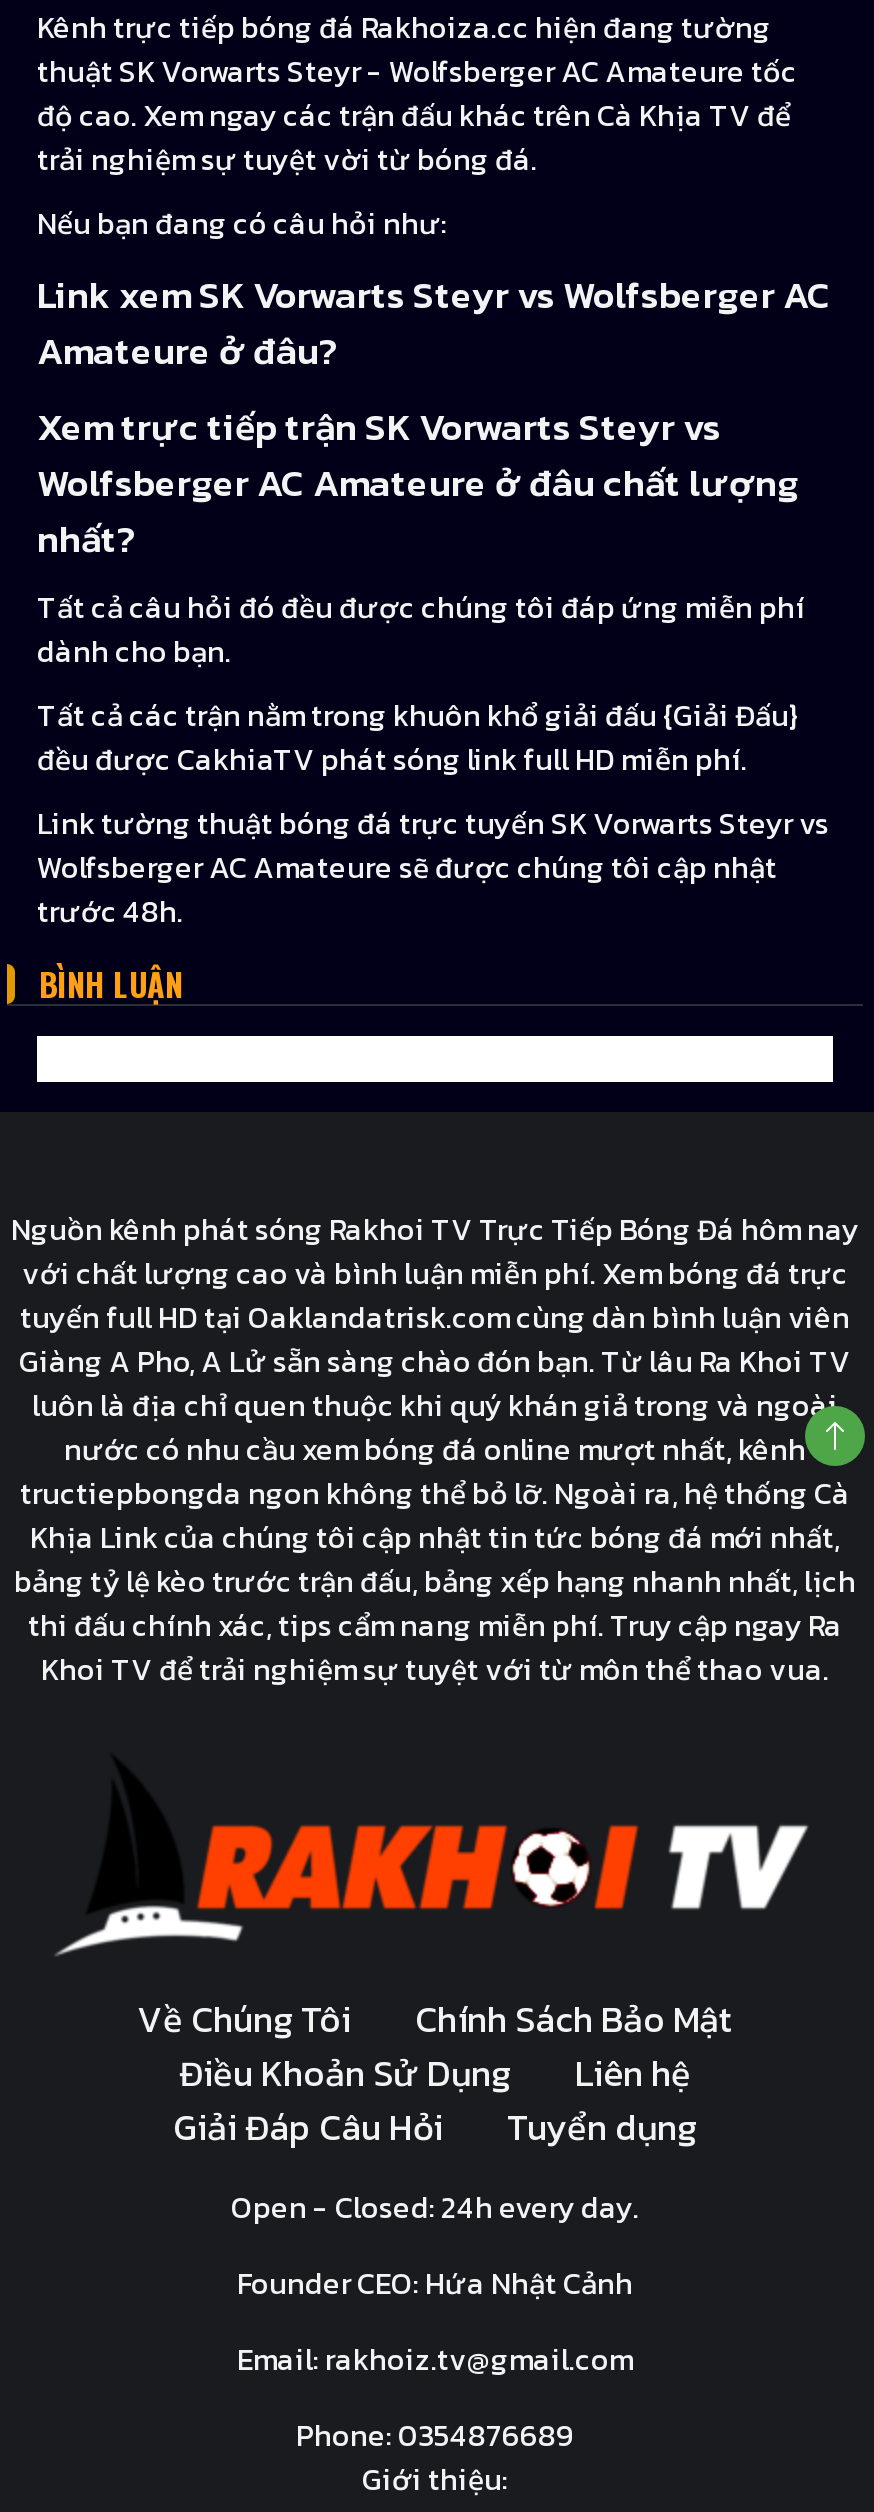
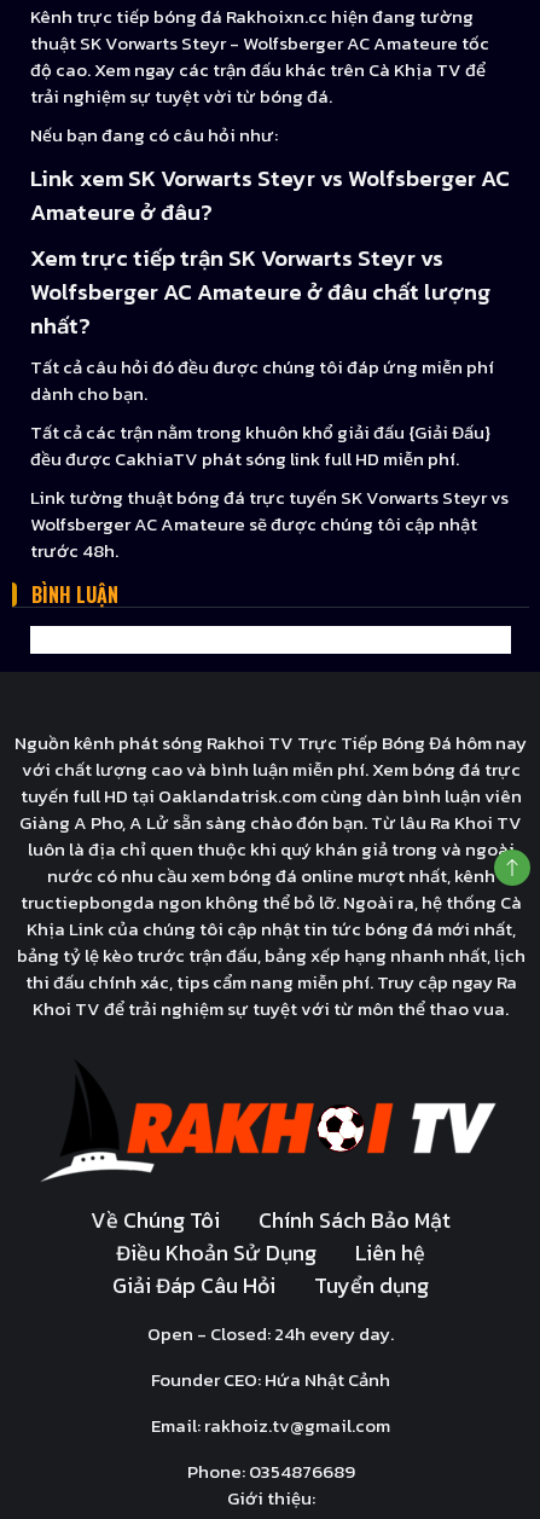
[37,4,771,50] Kênh trực tiếp bóng đá Rakhoiza.cc hiện đang tường -> [30,3,474,30] Kênh trực tiếp bóng đá Rakhoixn.cc hiện đang tường

